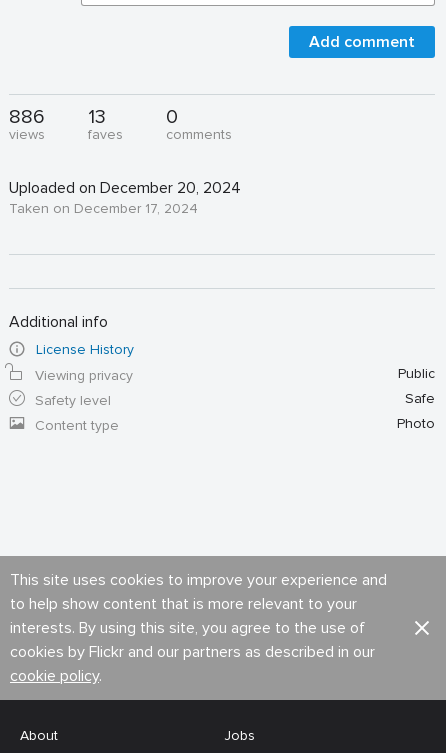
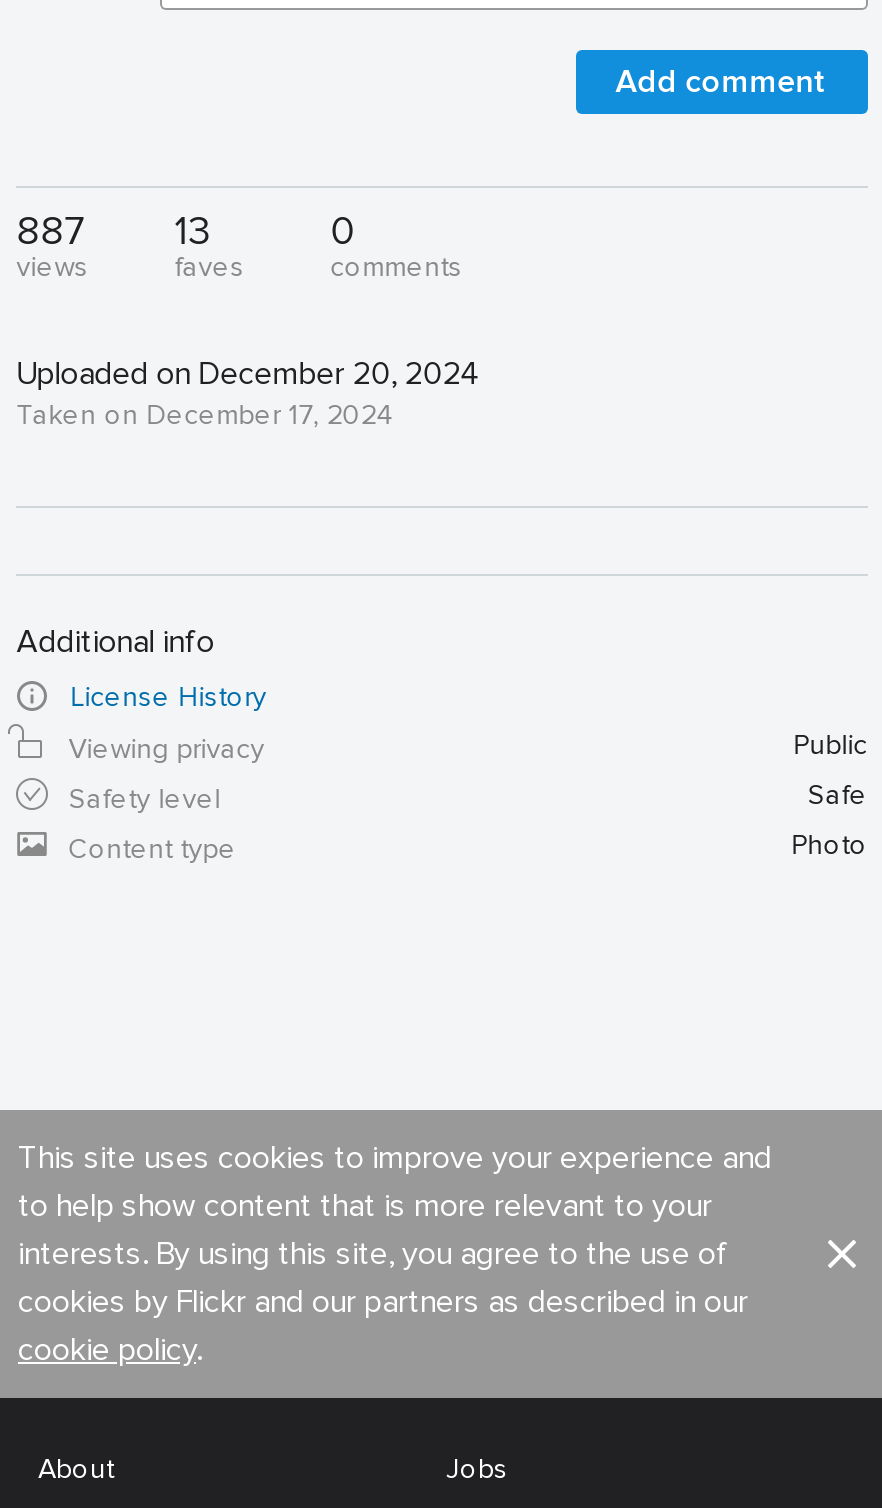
[9,105,106,129] 886 13 -> [16,208,210,256] 887 13

